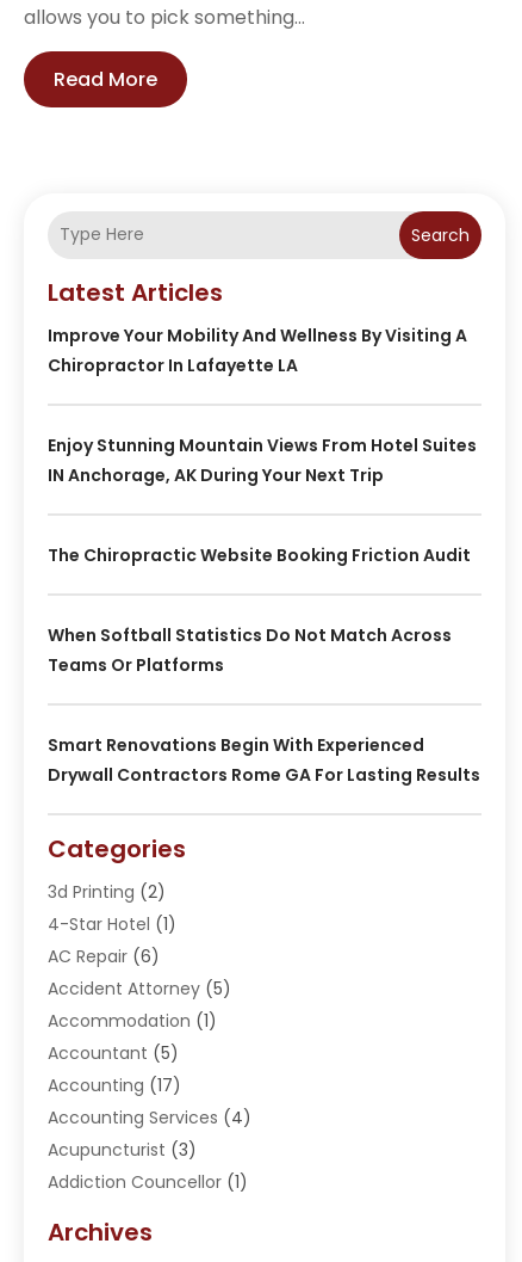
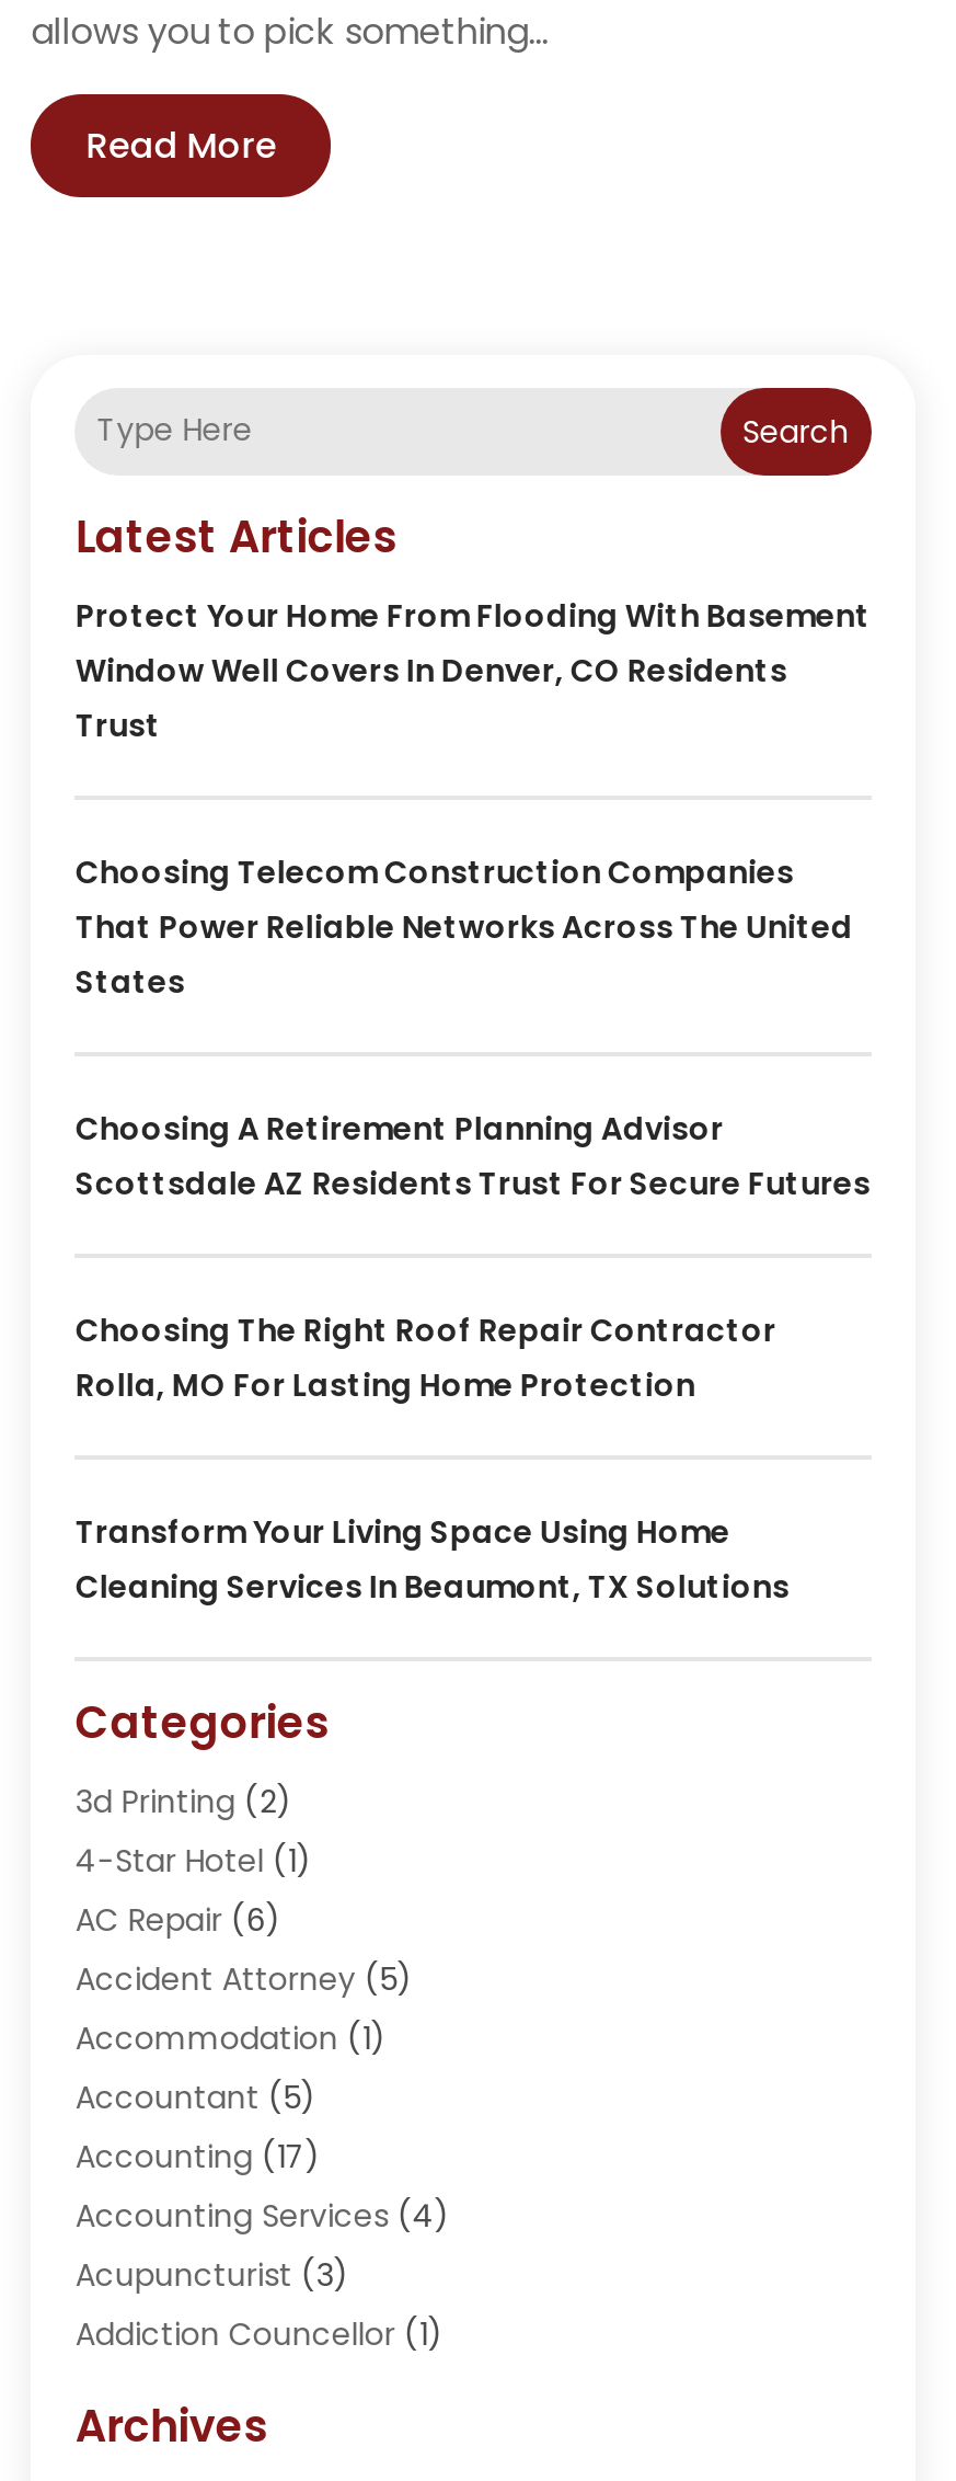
[48,323,468,377] Improve Your Mobility And Wellness By Visiting A | Chiropractor In Lafayette LA -> [75,593,870,747] Protect Your Home From Flooding With Basement | Window Well Covers In Denver, CO Residents | Trust
[48,433,477,487] Enjoy Stunning Mountain Views From Hotel Suites | IN Anchorage, AK During Your Next Trip -> [75,850,853,1003] Choosing Telecom Construction Companies | That Power Reliable Networks Across The United | States
[48,543,471,567] The Chiropractic Website Booking Friction Audit -> [75,1106,870,1205] Choosing A Retirement Planning Advisor | Scottsdale AZ Residents Trust For Secure Futures
[48,623,452,677] When Softball Statistics Do Not Match Across | Teams Or Platforms -> [75,1308,776,1406] Choosing The Right Roof Repair Contractor | Rolla, MO For Lasting Home Protection
[48,733,481,786] Smart Renovations Begin With Experienced | Drywall Contractors Rome GA For Lasting Results -> [75,1509,789,1608] Transform Your Living Space Using Home | Cleaning Services In Beaumont, TX Solutions

